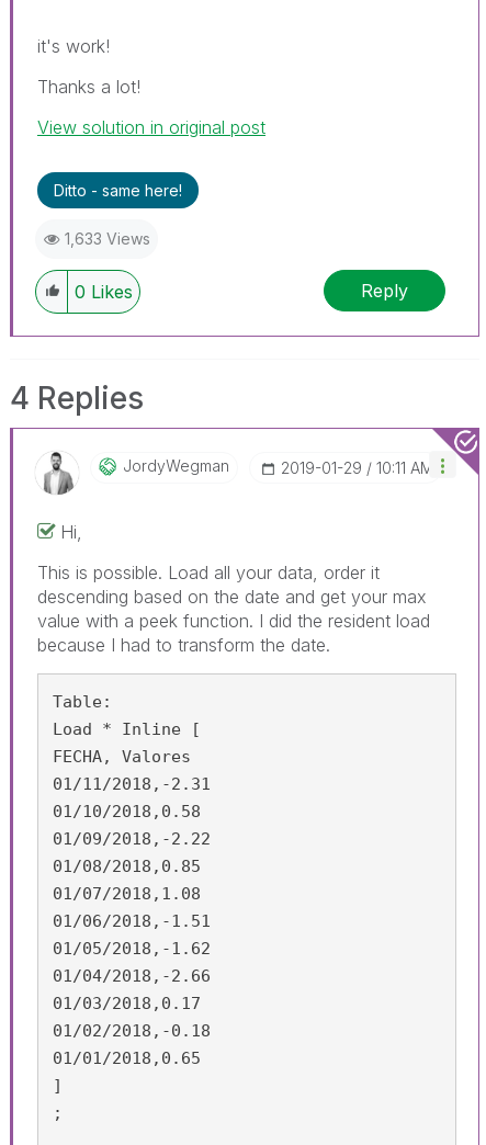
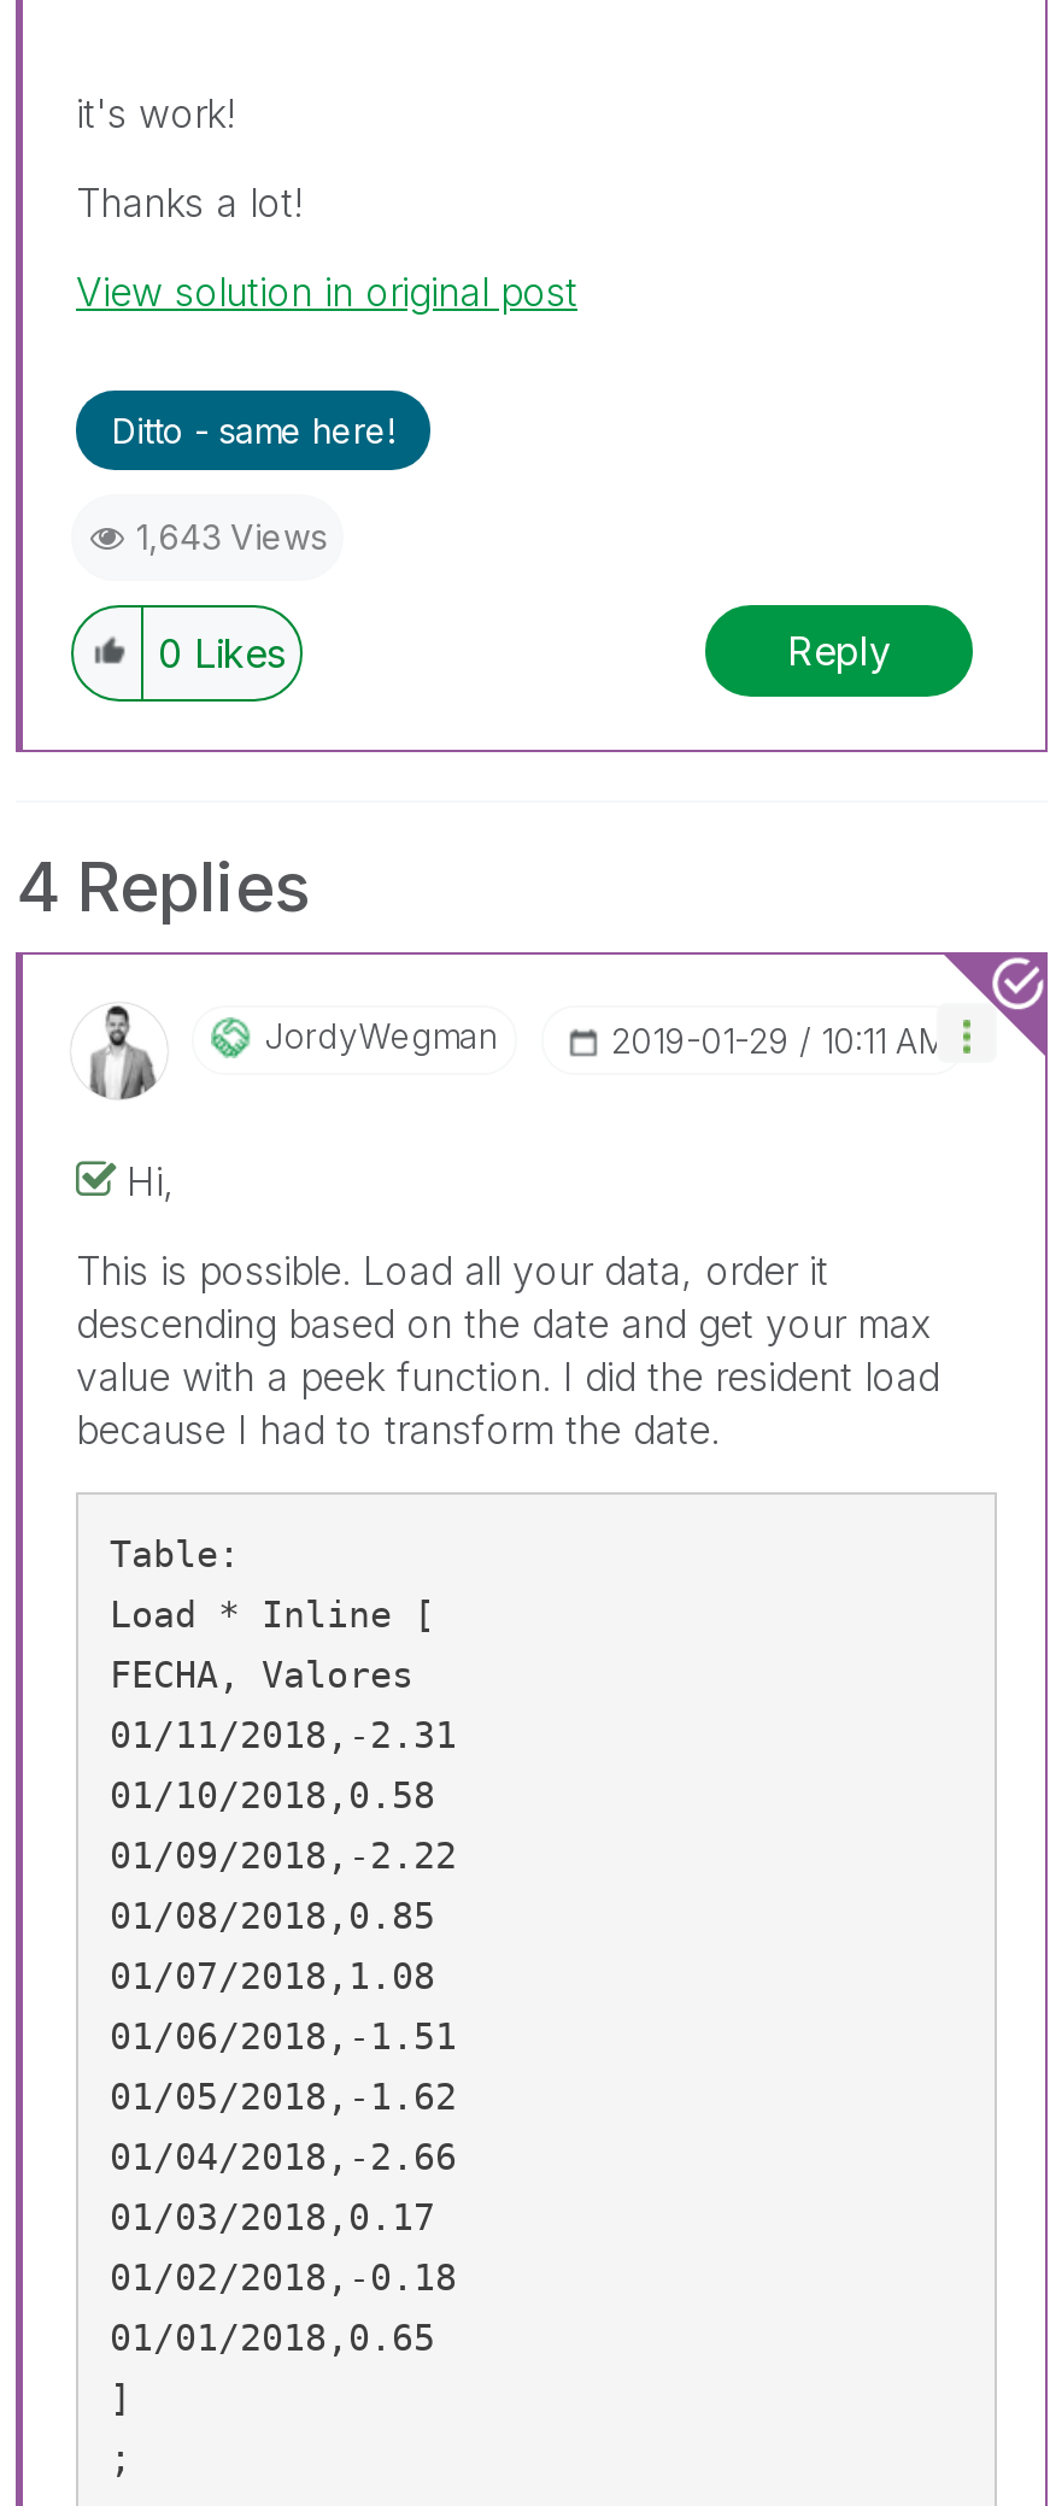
[65,229,150,248] 1,633 Views -> [136,516,327,557] 1,643 Views

